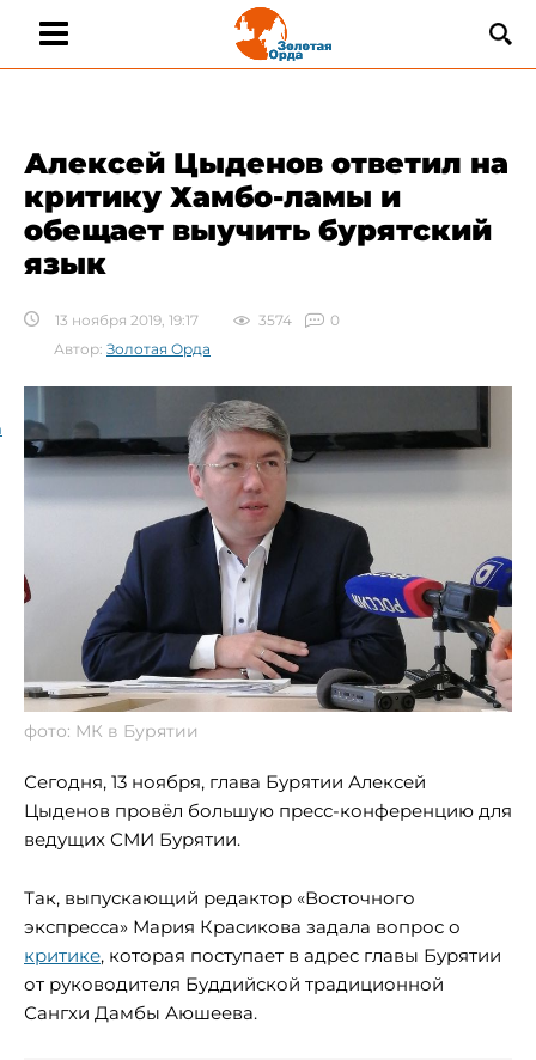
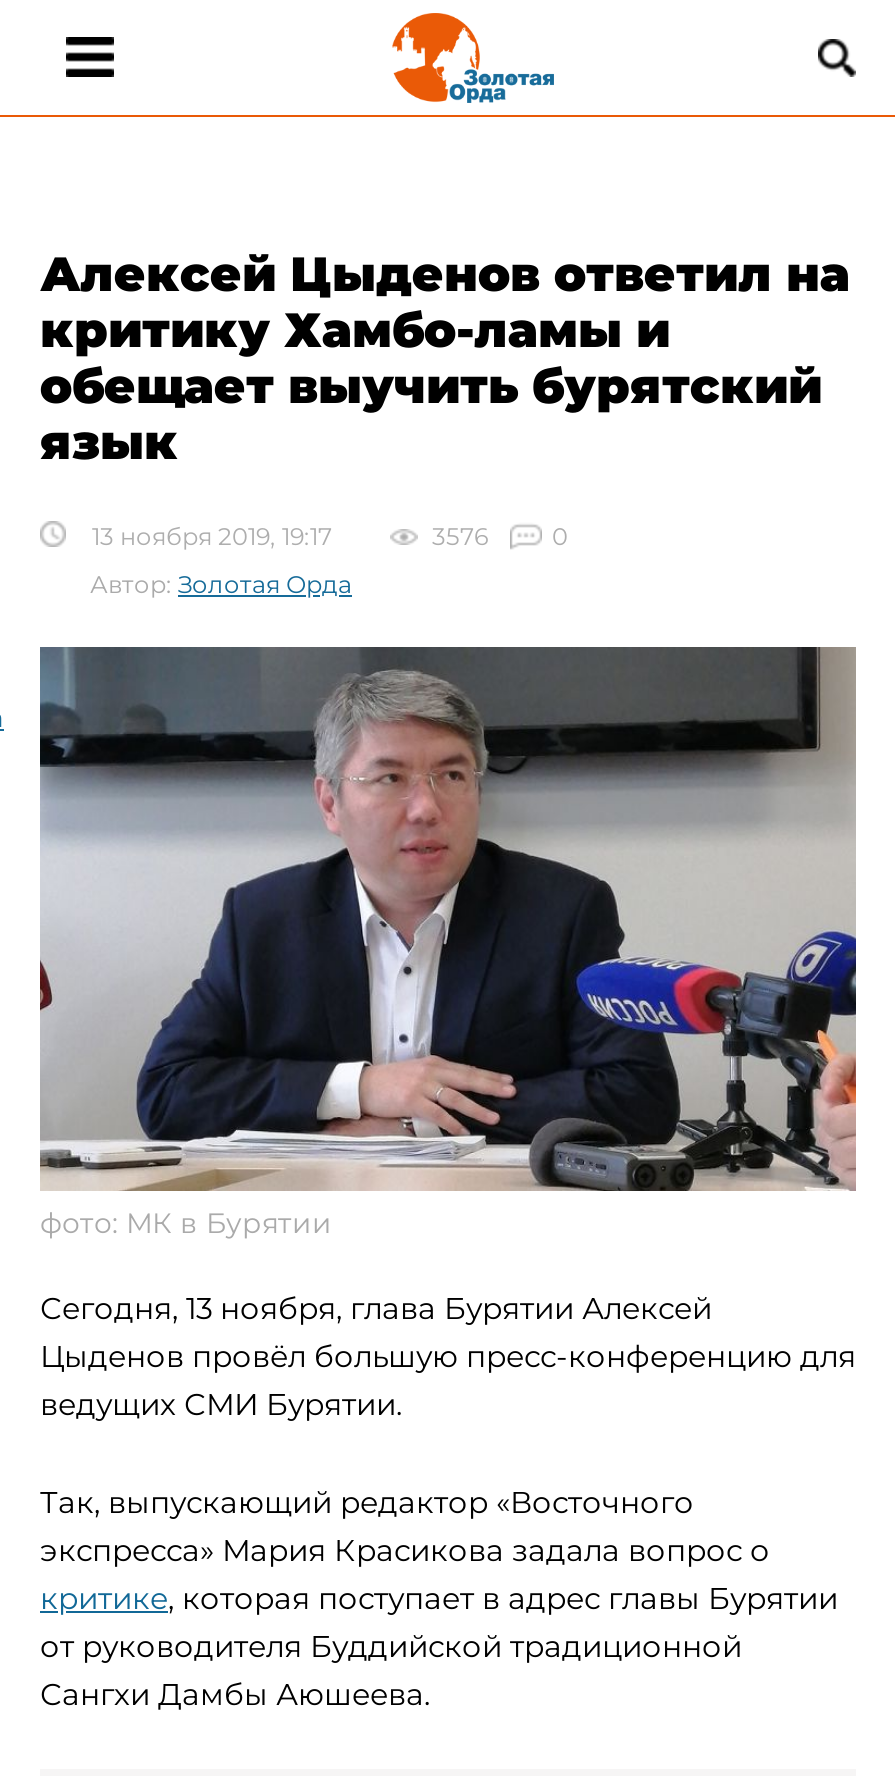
[258,311,292,329] 3574 -> [432,521,488,551] 3576

